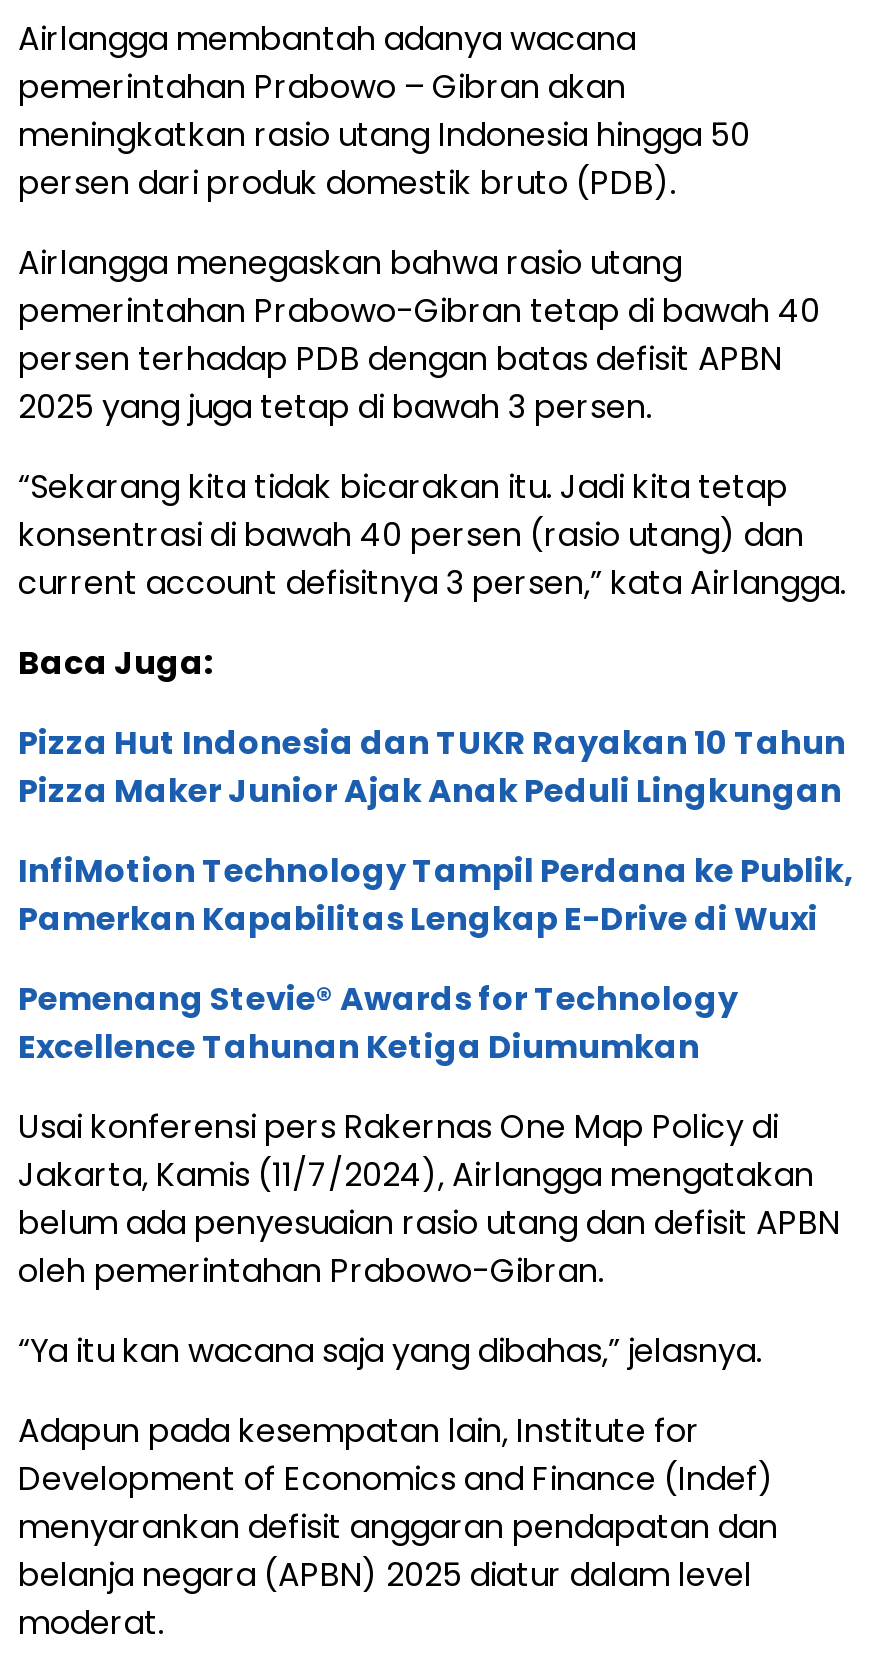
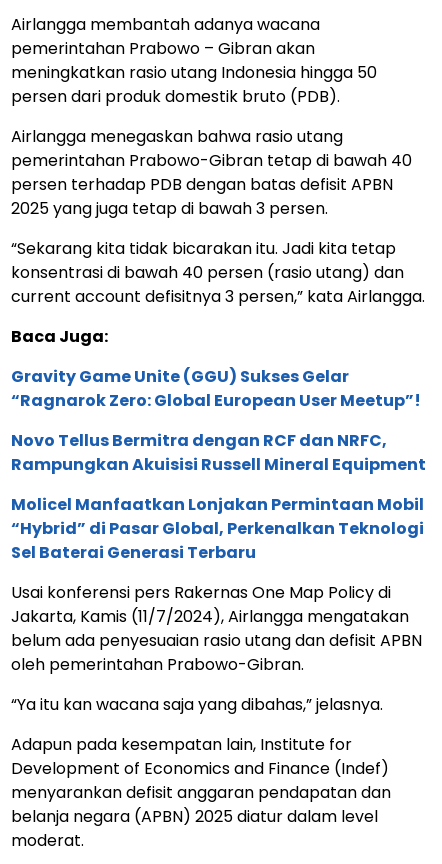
[18,721,846,815] Pizza Hut Indonesia dan TUKR Rayakan 10 Tahun | Pizza Maker Junior Ajak Anak Peduli Lingkungan -> [11,365,421,412] Gravity Game Unite (GGU) Sukses Gelar | “Ragnarok Zero: Global European User Meetup”!
[18,849,854,943] InfiMotion Technology Tampil Perdana ke Publik, | Pamerkan Kapabilitas Lengkap E-Drive di Wuxi -> [11,429,426,476] Novo Tellus Bermitra dengan RCF dan NRFC, | Rampungkan Akuisisi Russell Mineral Equipment
[18,977,738,1071] Pemenang Stevie® Awards for Technology | Excellence Tahunan Ketiga Diumumkan -> [11,493,424,564] Molicel Manfaatkan Lonjakan Permintaan Mobil | “Hybrid” di Pasar Global, Perkenalkan Teknologi | Sel Baterai Generasi Terbaru

